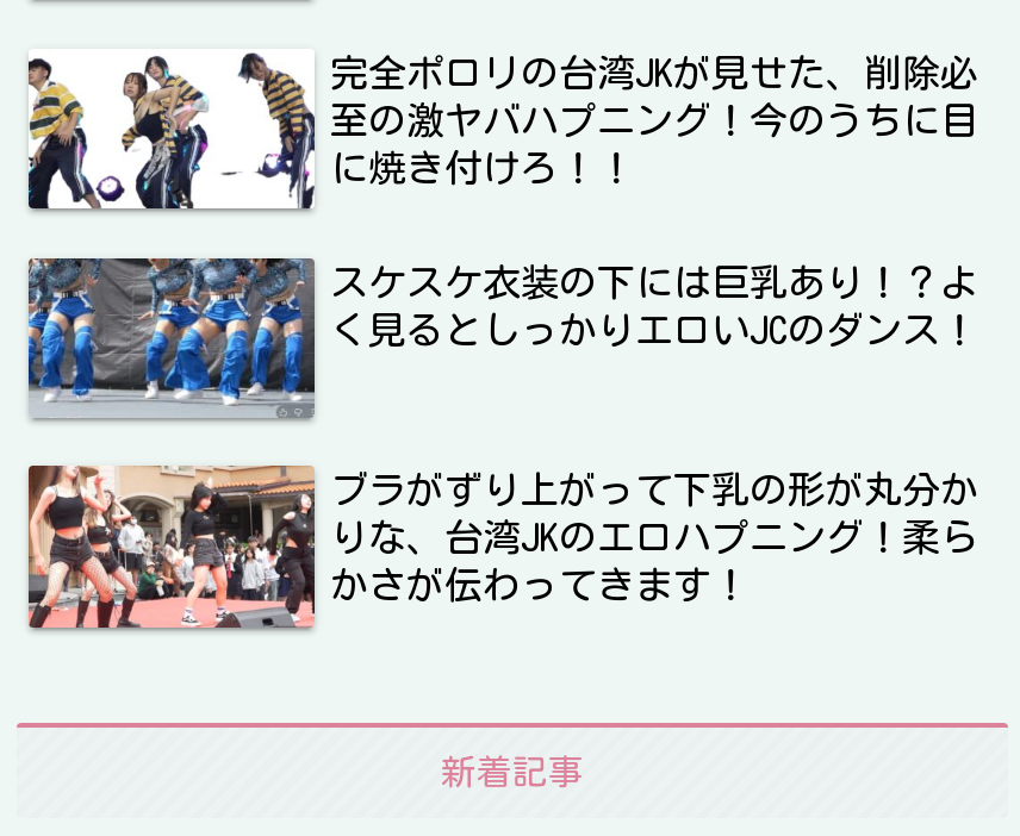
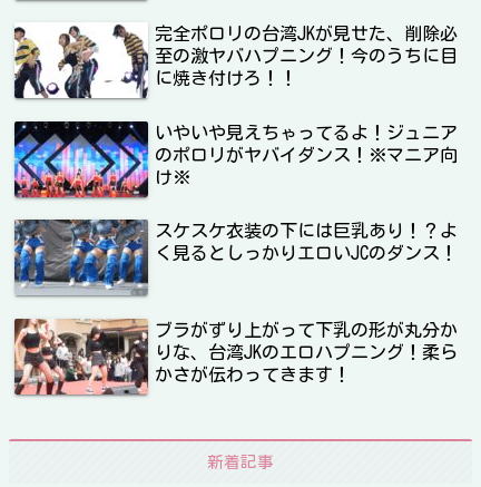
none -> [13,120,458,198] [image] | いやいや見えちゃってるよ！ジュニア | のポロリがヤバイダンス！※マニア向 | け※

